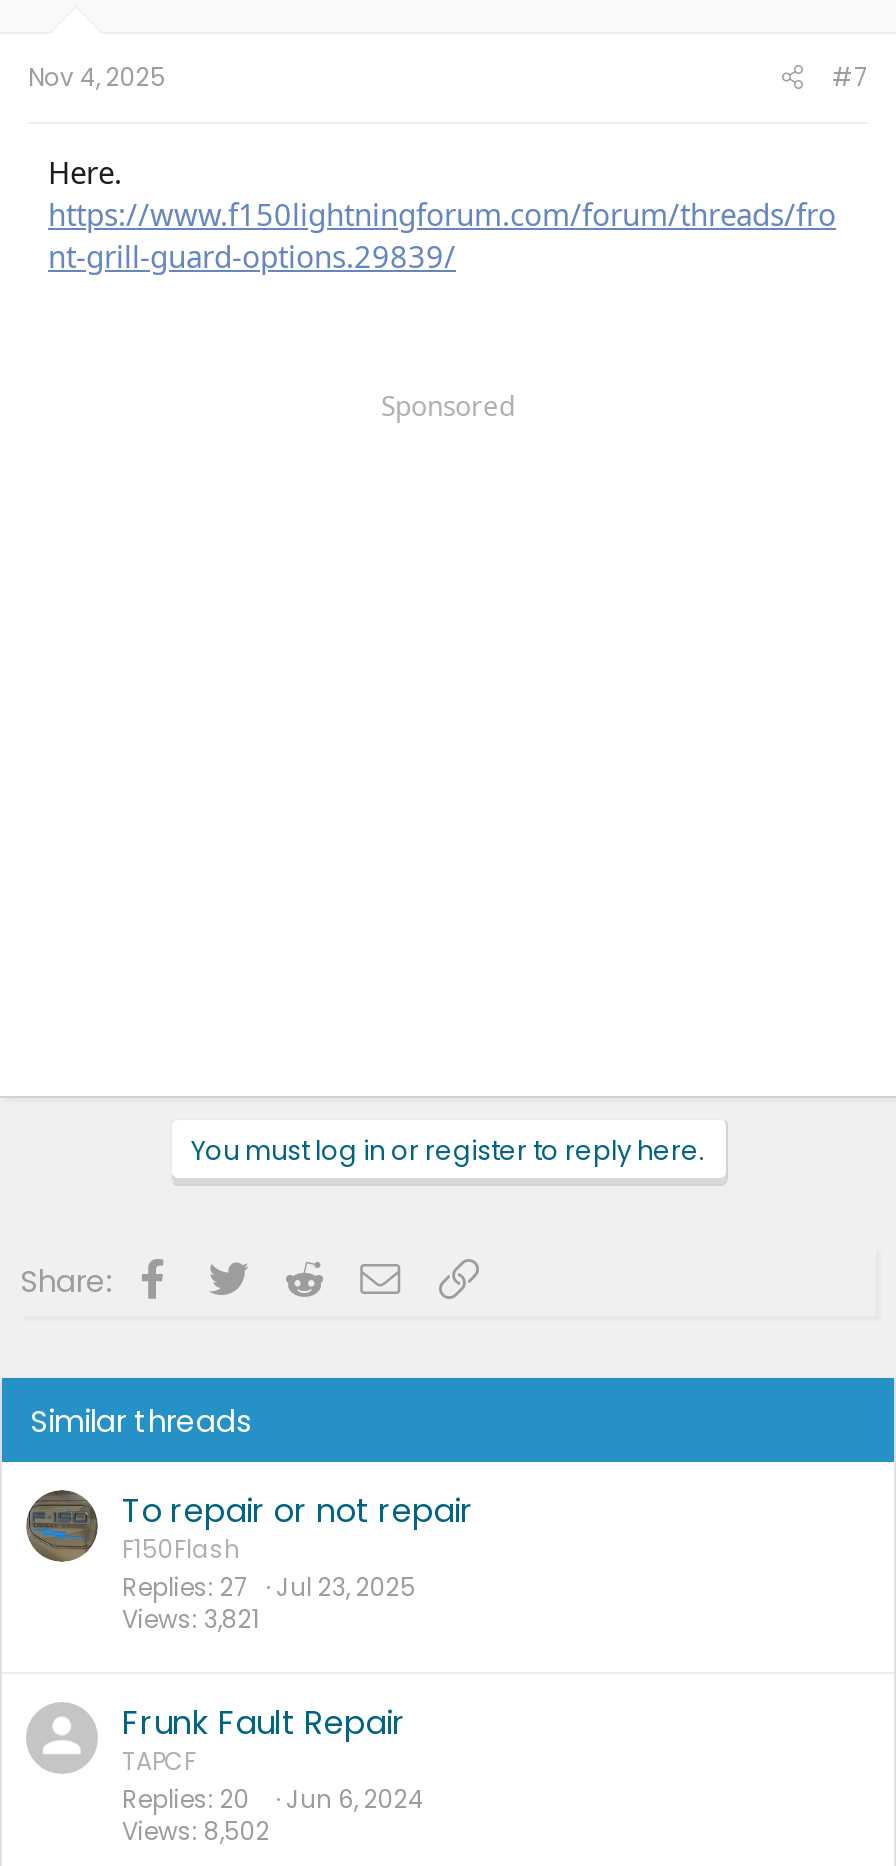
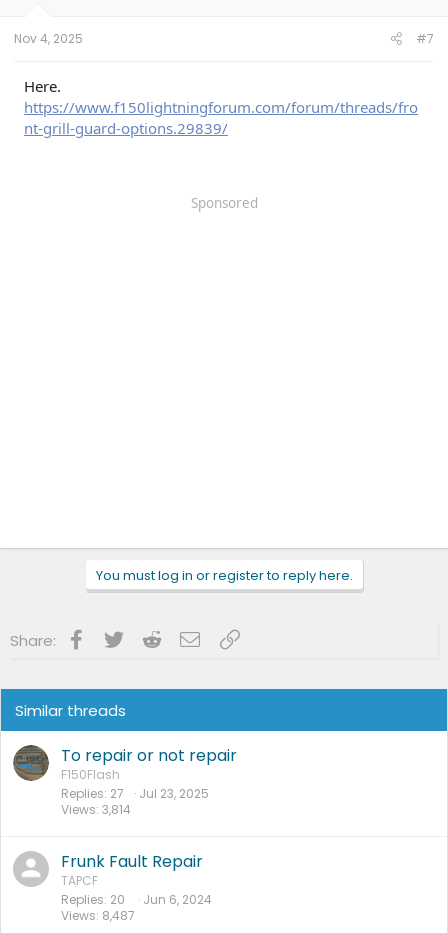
[122,1602,260,1636] Views 3,821 -> [61,801,131,818] Views 3,814
[122,1814,270,1848] Views 8,502 -> [61,907,135,924] Views 8,487

